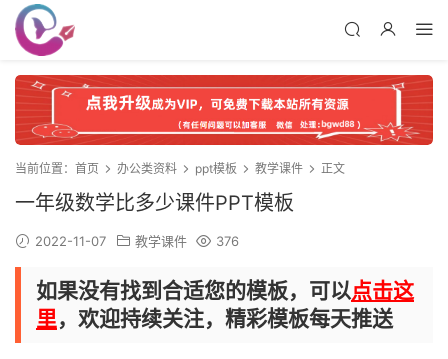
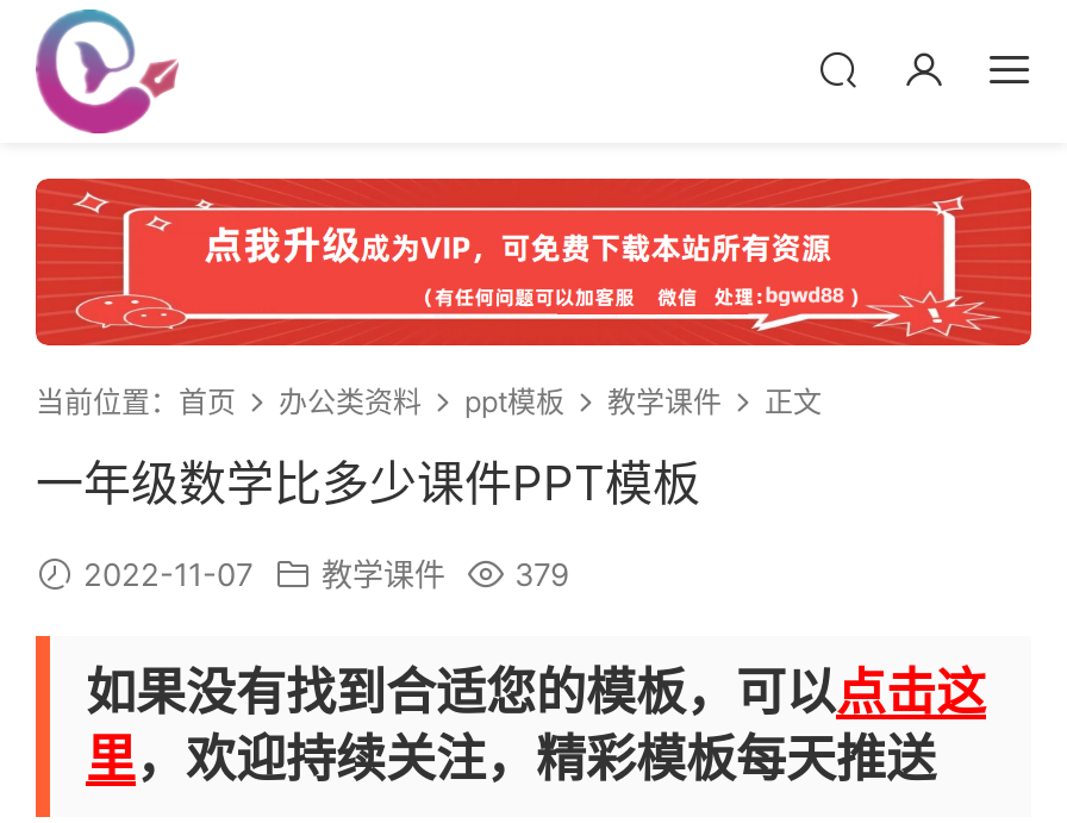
[31,233,239,249] 2022-11-07 教学课件 376 -> [74,555,569,593] 2022-11-07 教学课件 379

